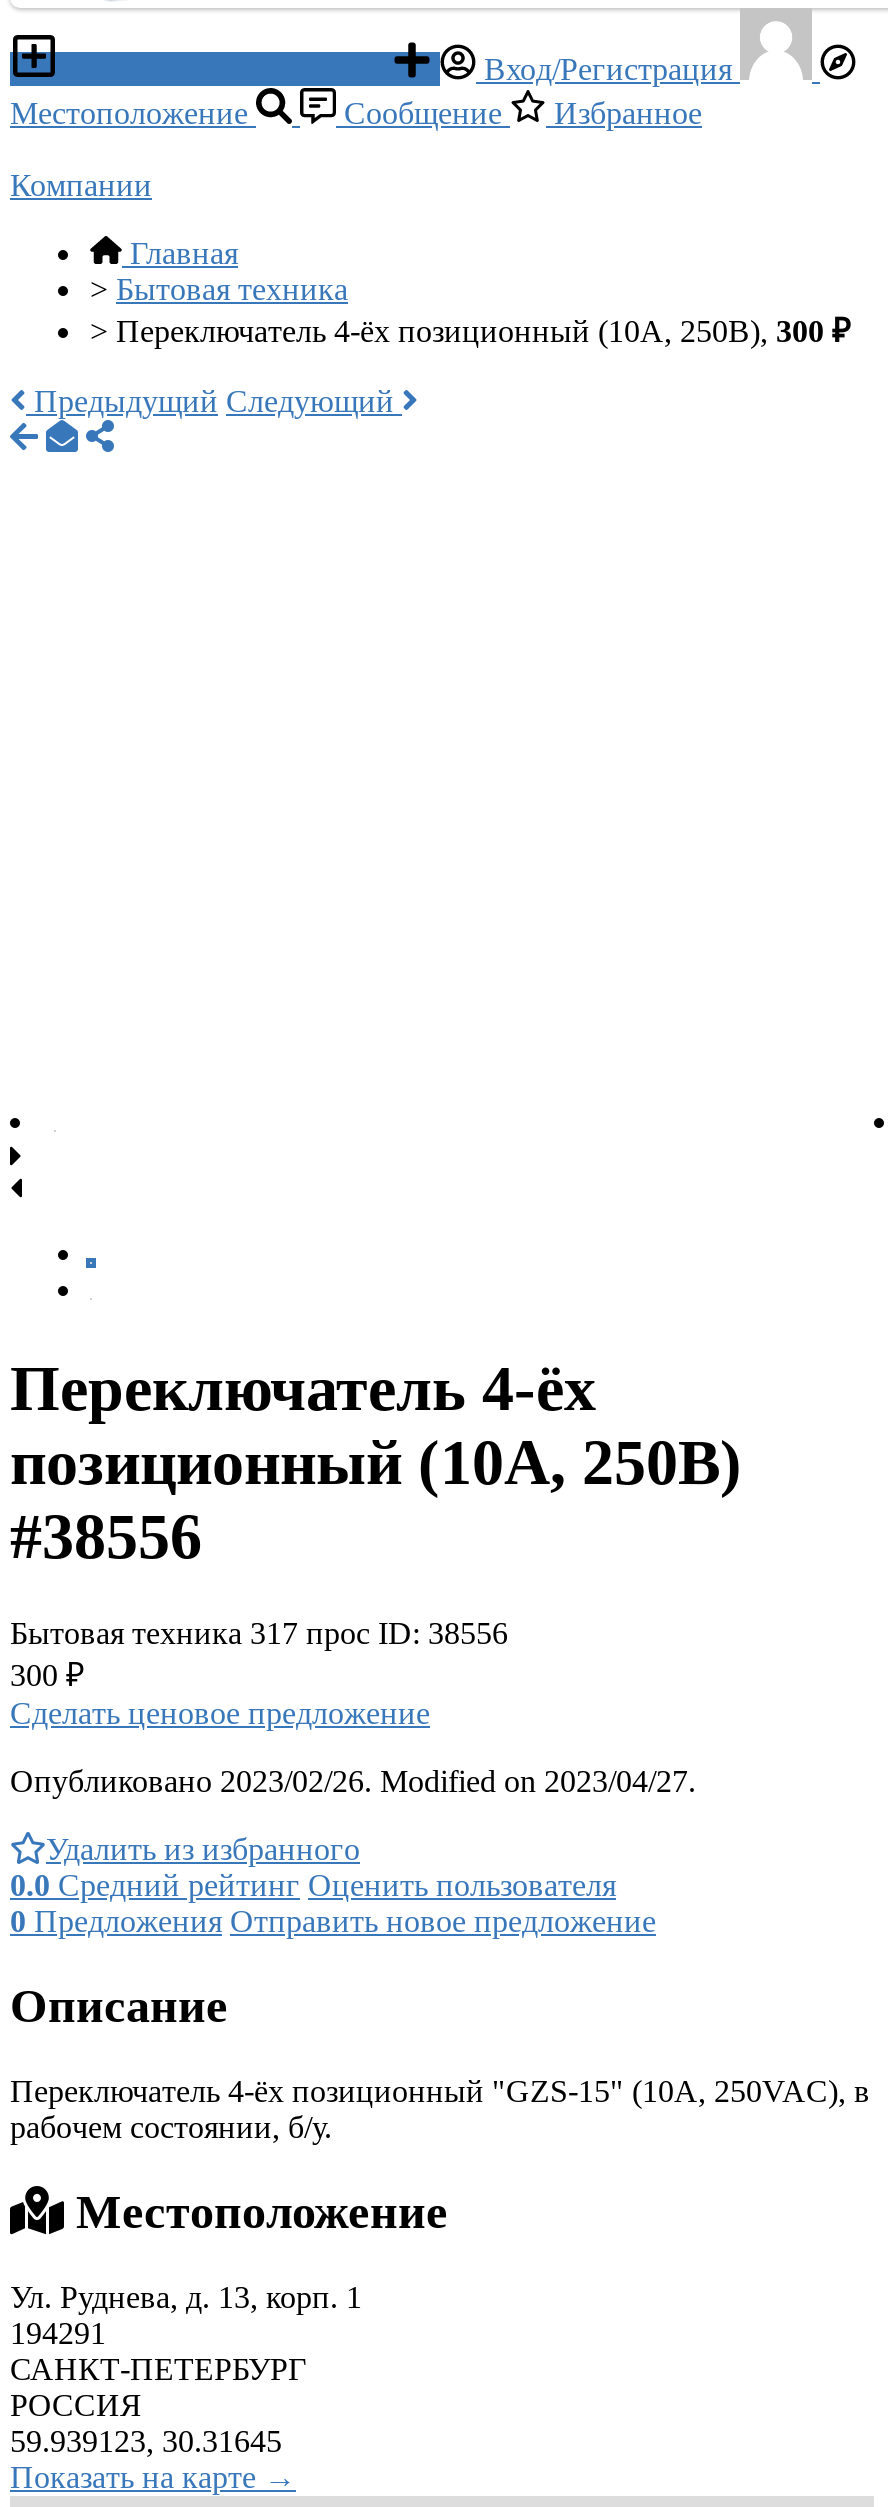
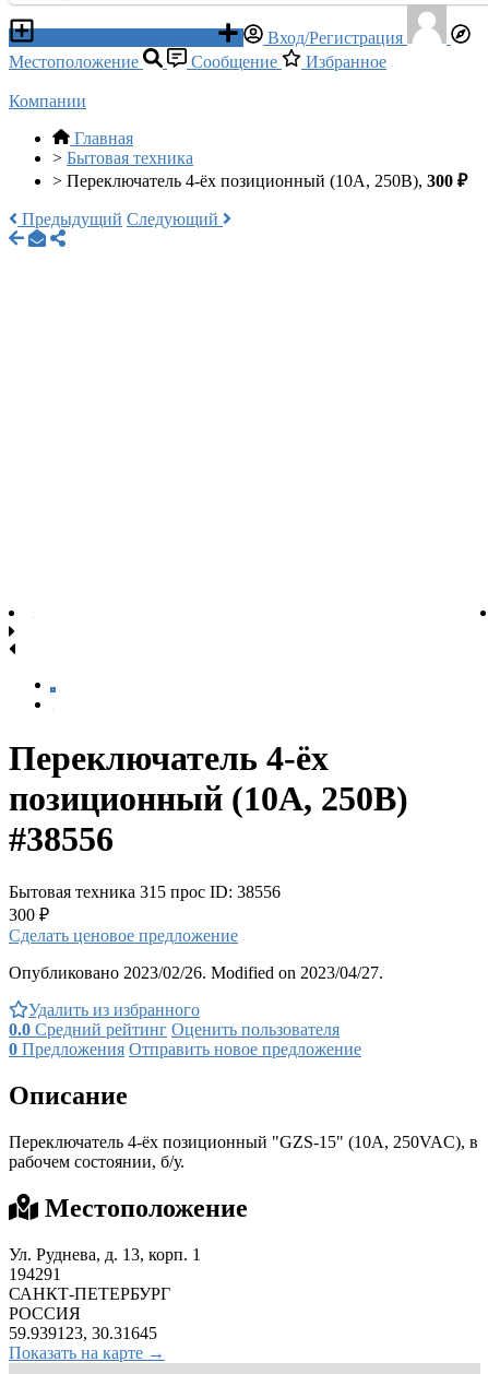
[10,1616,508,1650] Бытовая техника 317 прос ID: 38556 -> [9,883,281,901] Бытовая техника 315 прос ID: 38556

